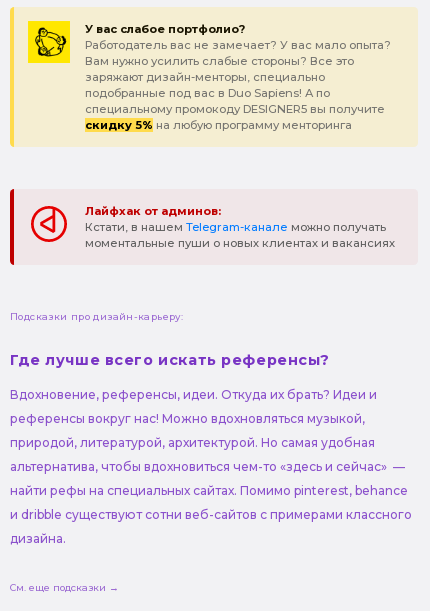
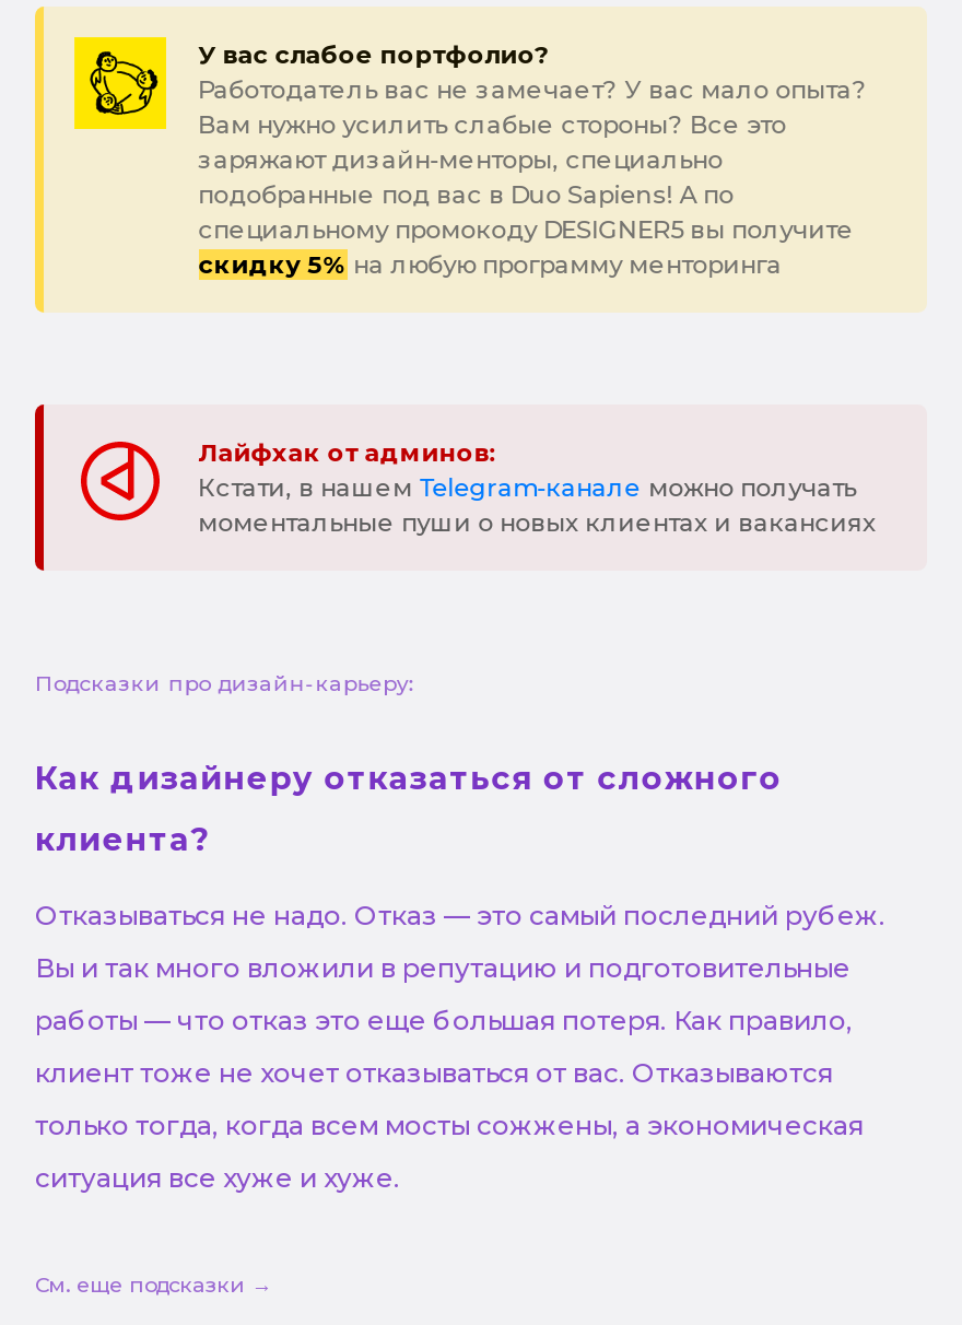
[10,351,330,369] Где лучше всего искать референсы? -> [35,760,782,799] Как дизайнеру отказаться от сложного
[10,387,377,402] Вдохновение, референсы, идеи. Откуда их брать? Идеи и -> [35,821,211,860] клиента?
[10,411,365,426] референсы вокруг нас! Можно вдохновляться музыкой, -> [35,899,885,931] Отказываться не надо. Отказ — это самый последний рубеж.
[10,435,375,450] природой, литературой, архитектурой. Но самая удобная -> [35,951,850,984] Вы и так много вложили в репутацию и подготовительные
[10,459,405,474] альтернатива, чтобы вдохновиться чем-то «здесь и сейчас» — -> [35,1004,853,1036] работы — что отказ это еще большая потеря. Как правило,
[10,483,408,498] найти рефы на специальных сайтах. Помимо pinterest, behance -> [35,1056,833,1089] клиент тоже не хочет отказываться от вас. Отказываются
[10,507,412,522] и dribble существуют сотни веб-сайтов с примерами классного -> [35,1109,864,1141] только тогда, когда всем мосты сожжены, а экономическая
[10,531,66,546] дизайна. -> [35,1161,400,1194] ситуация все хуже и хуже.

